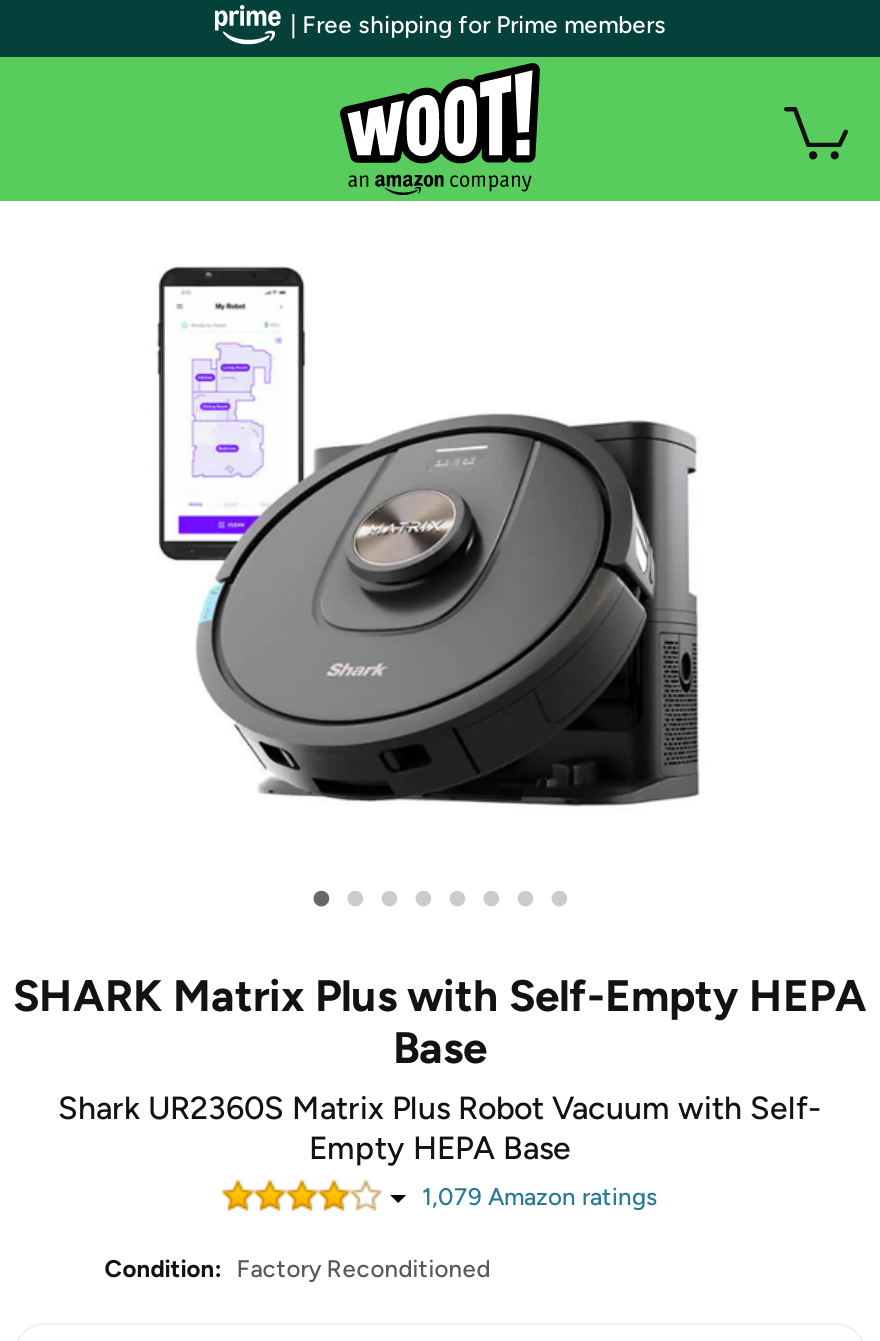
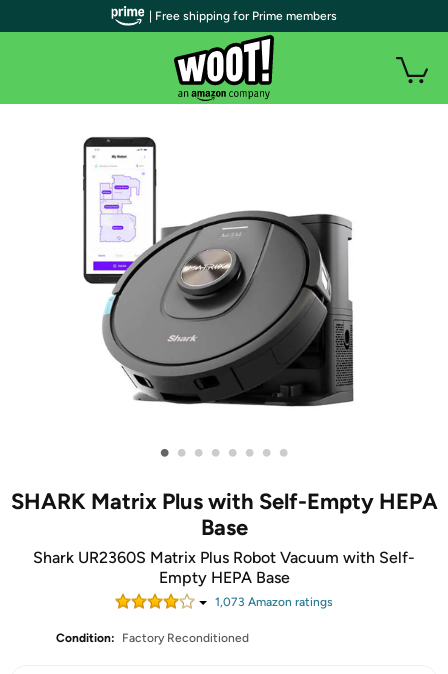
[422,1183,658,1211] 1,079 Amazon ratings -> [215,595,333,609] 1,073 Amazon ratings

